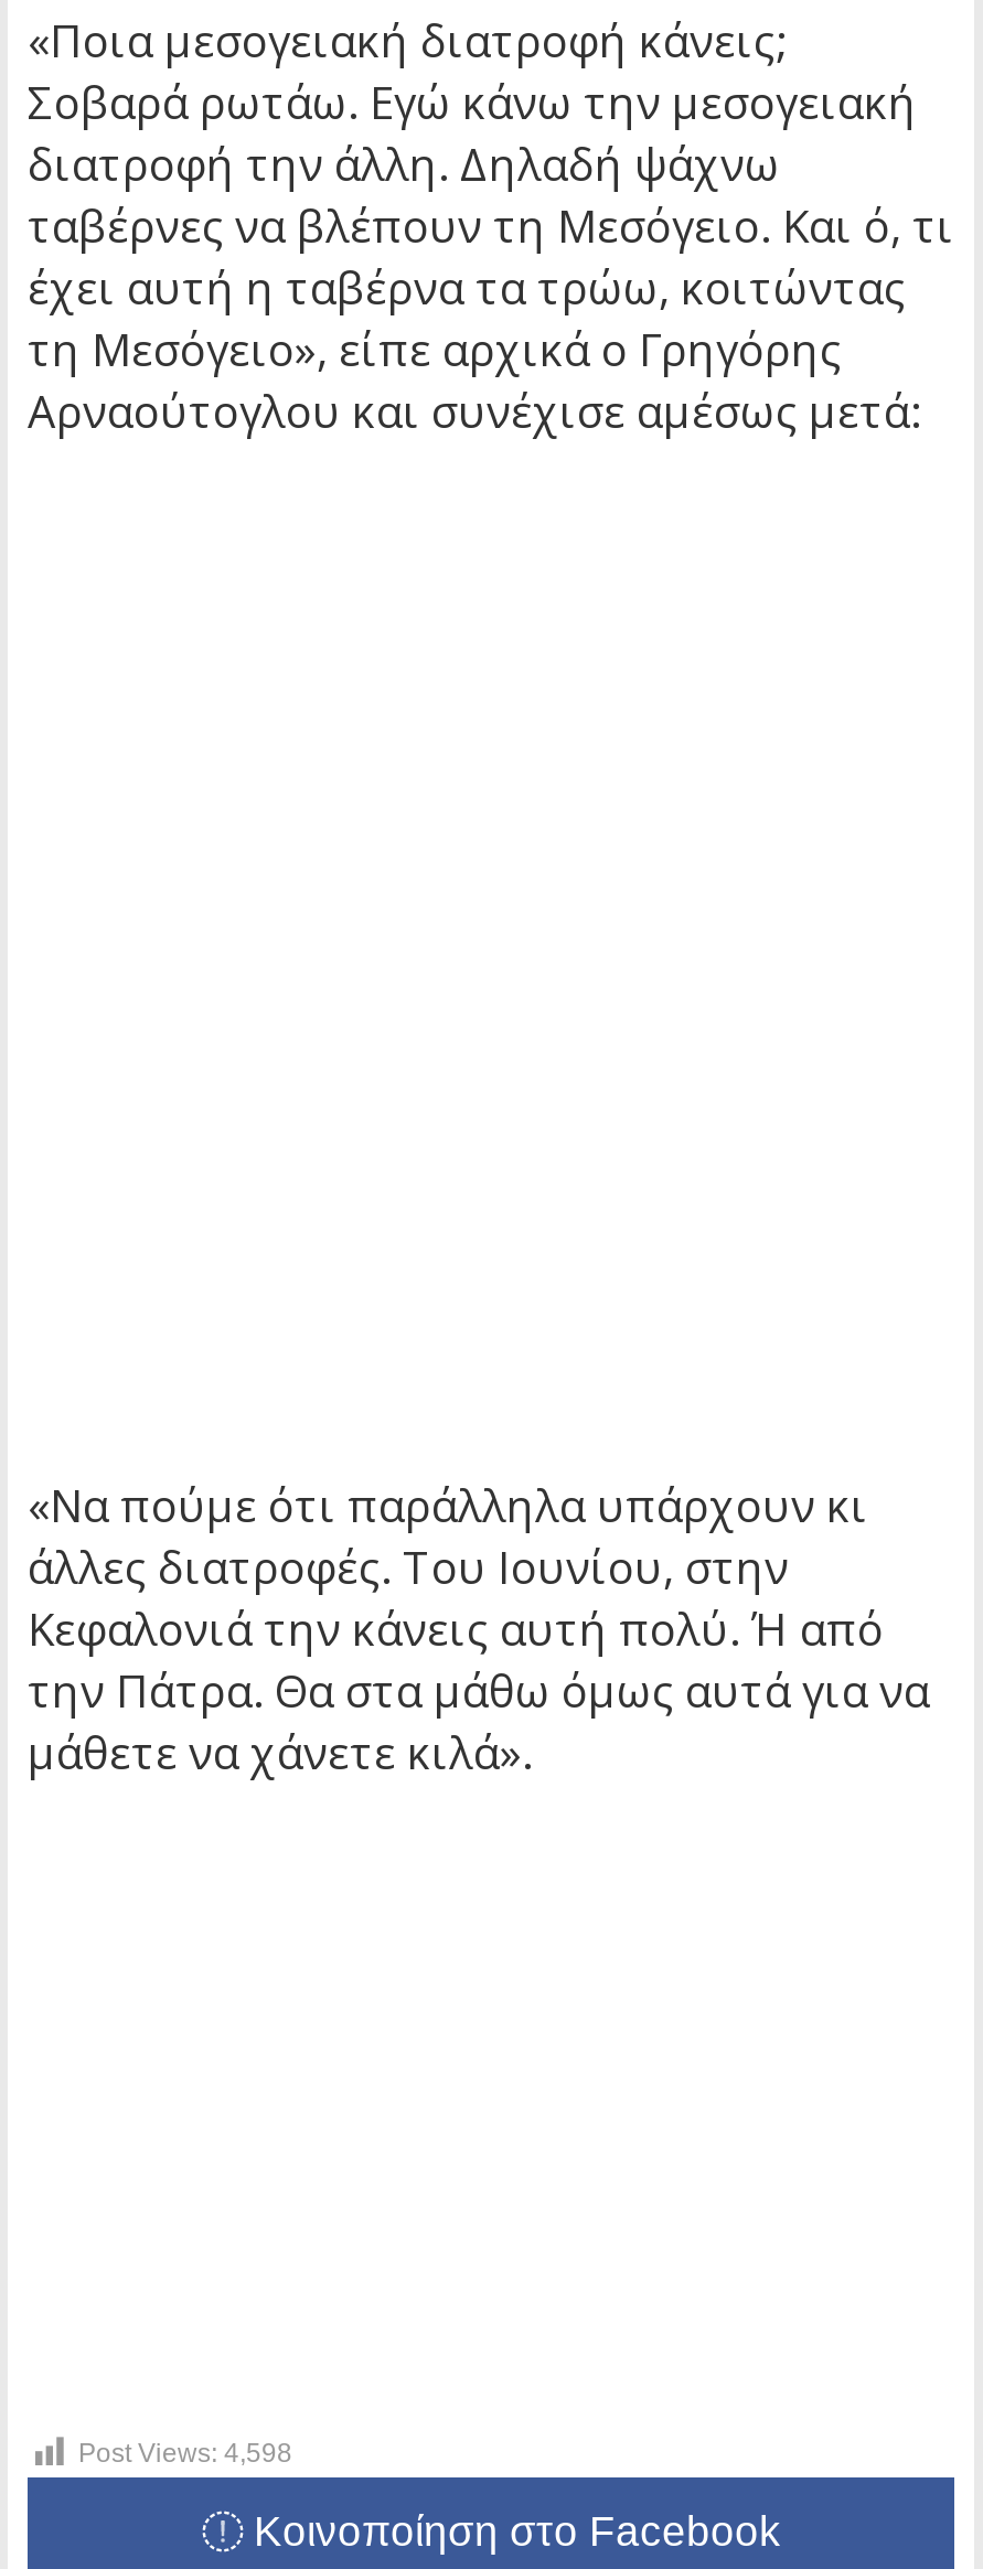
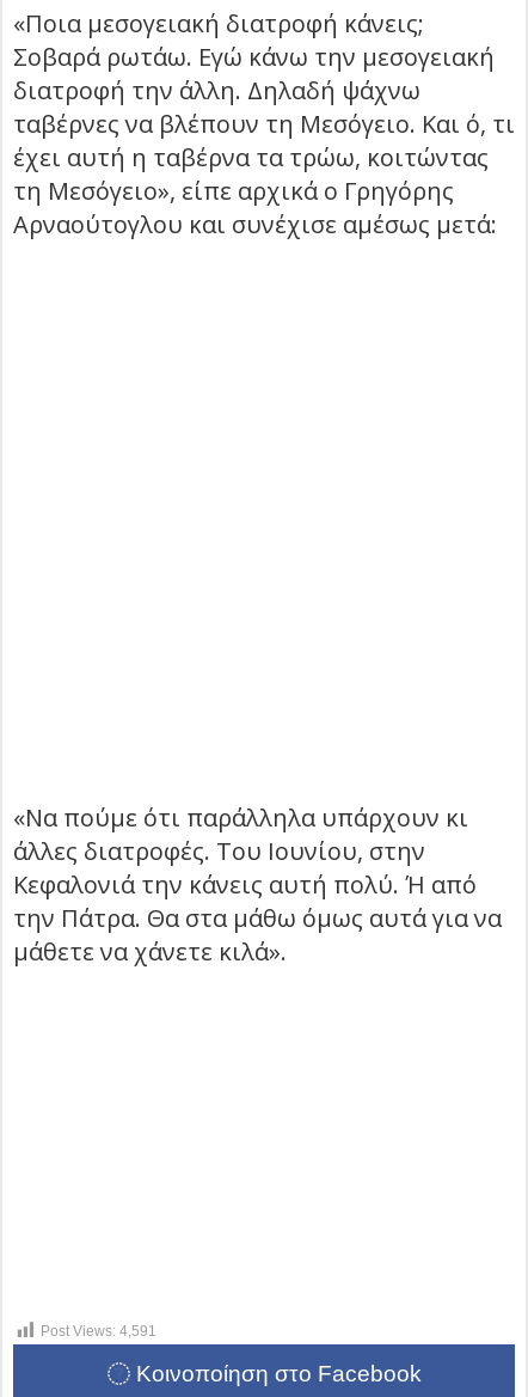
[78,2439,292,2470] Post Views: 4,598 -> [41,1323,156,1340] Post Views: 4,591

